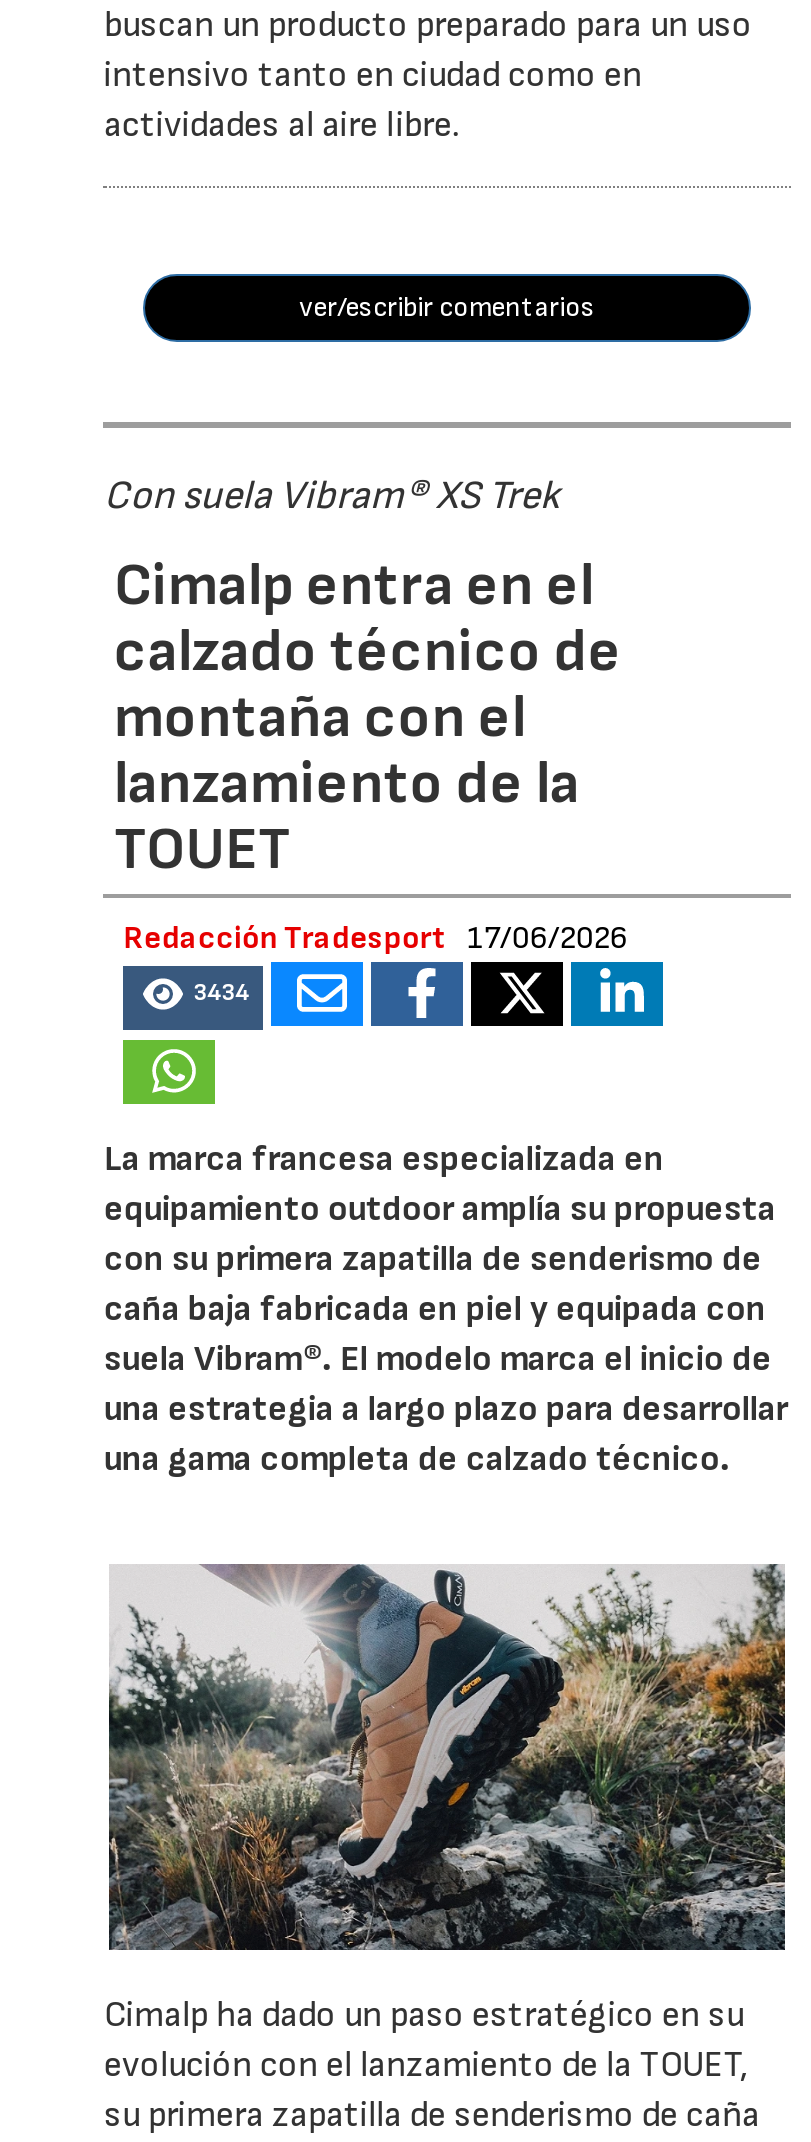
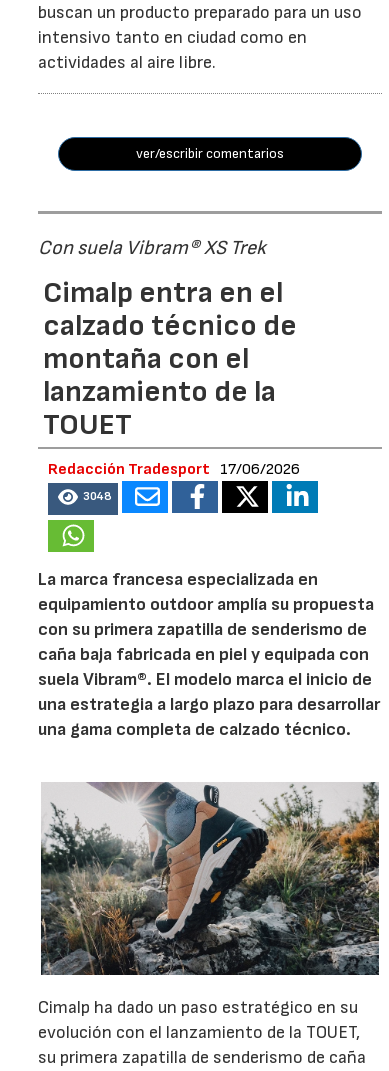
[194,979,250,1009] 3434 -> [83,489,112,504] 3048

